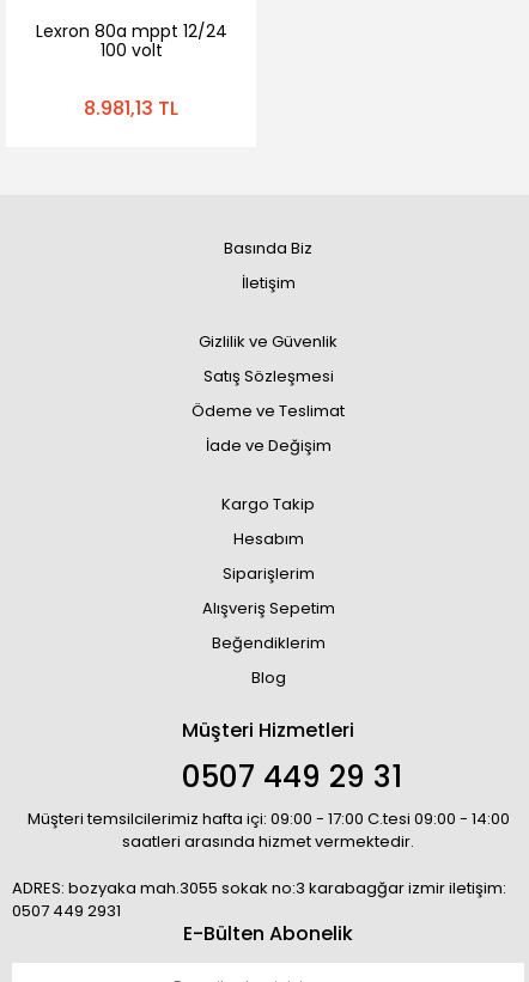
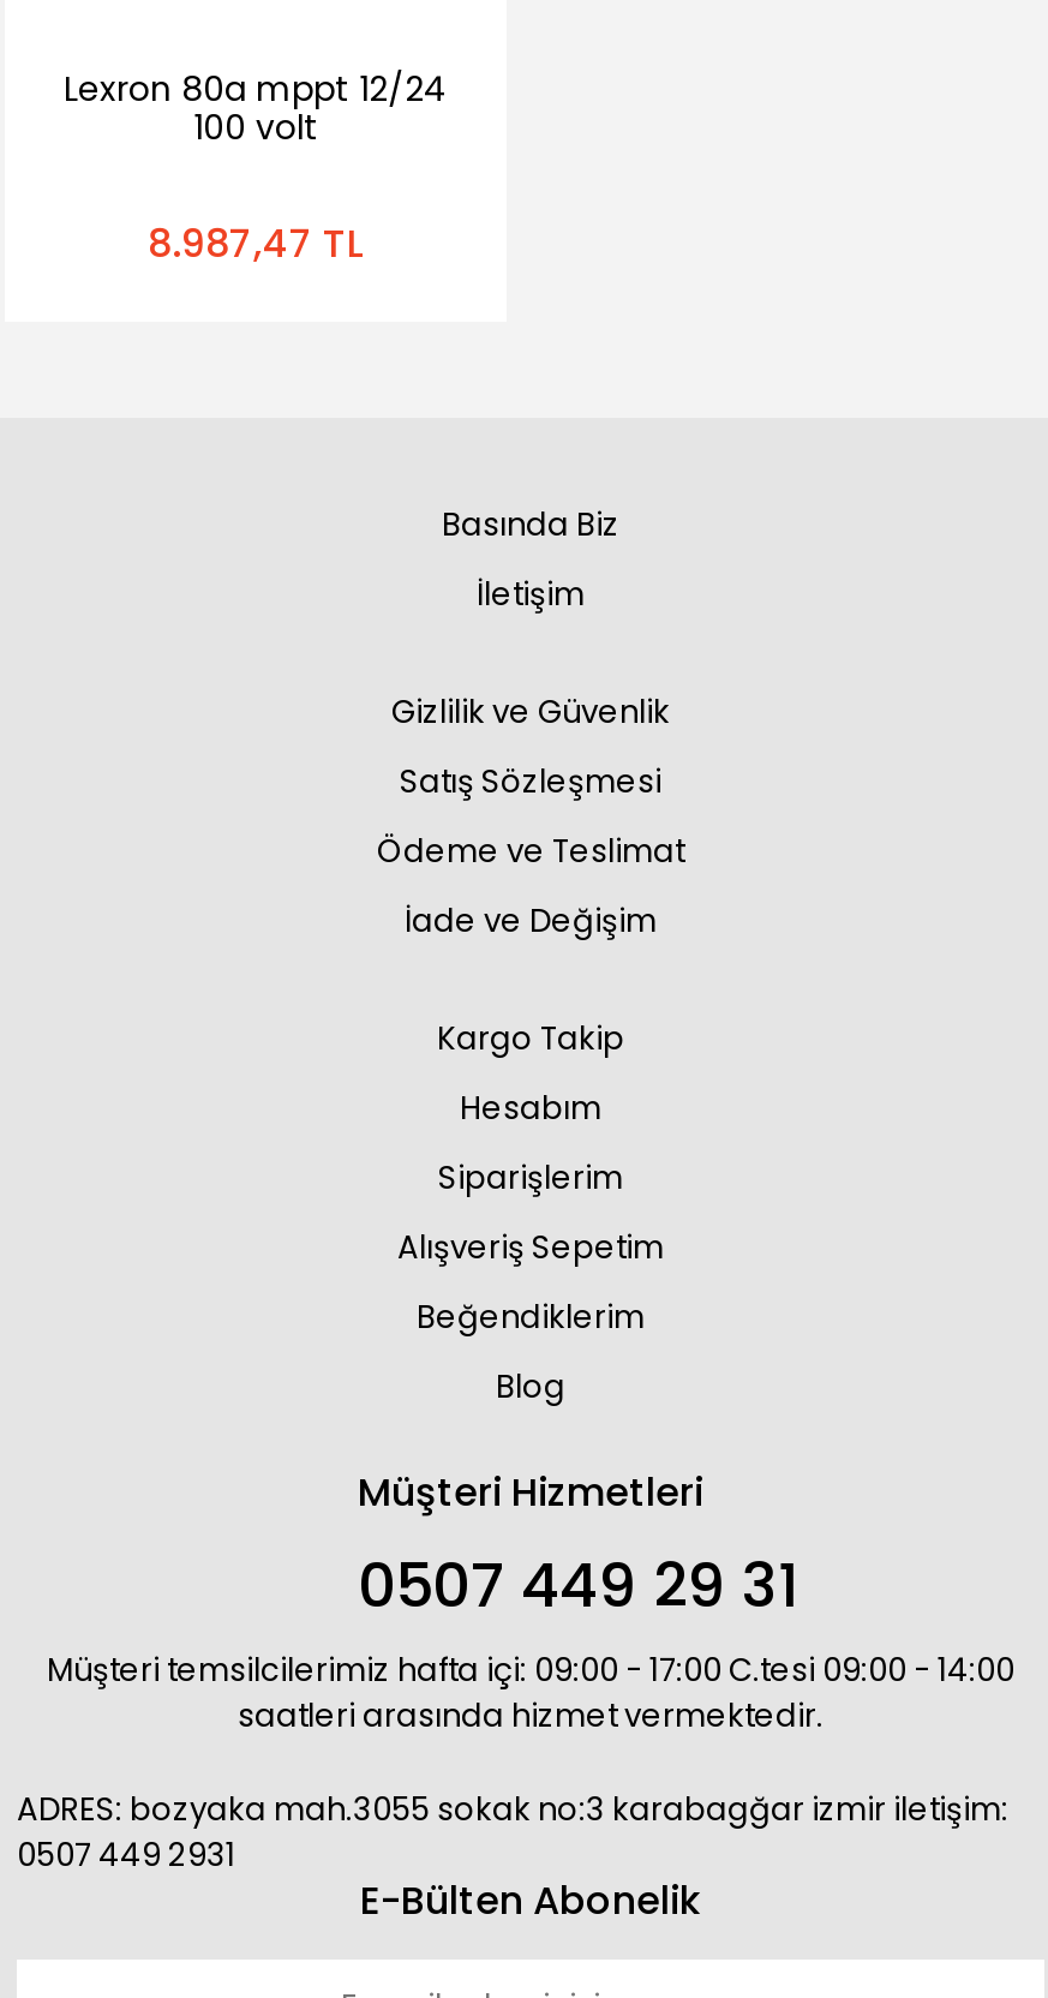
[84,94,178,122] 8.981,13 TL -> [148,216,364,271] 8.987,47 TL

